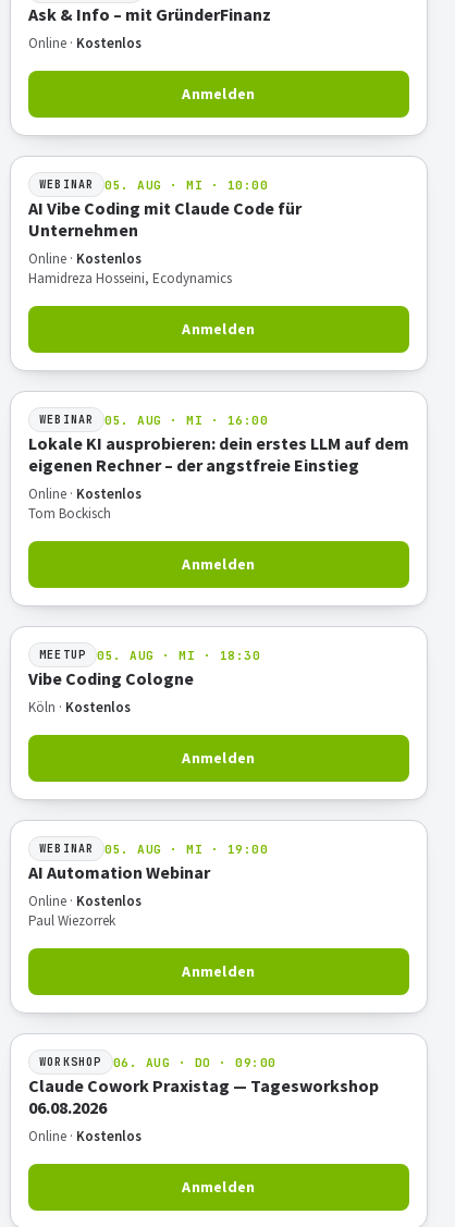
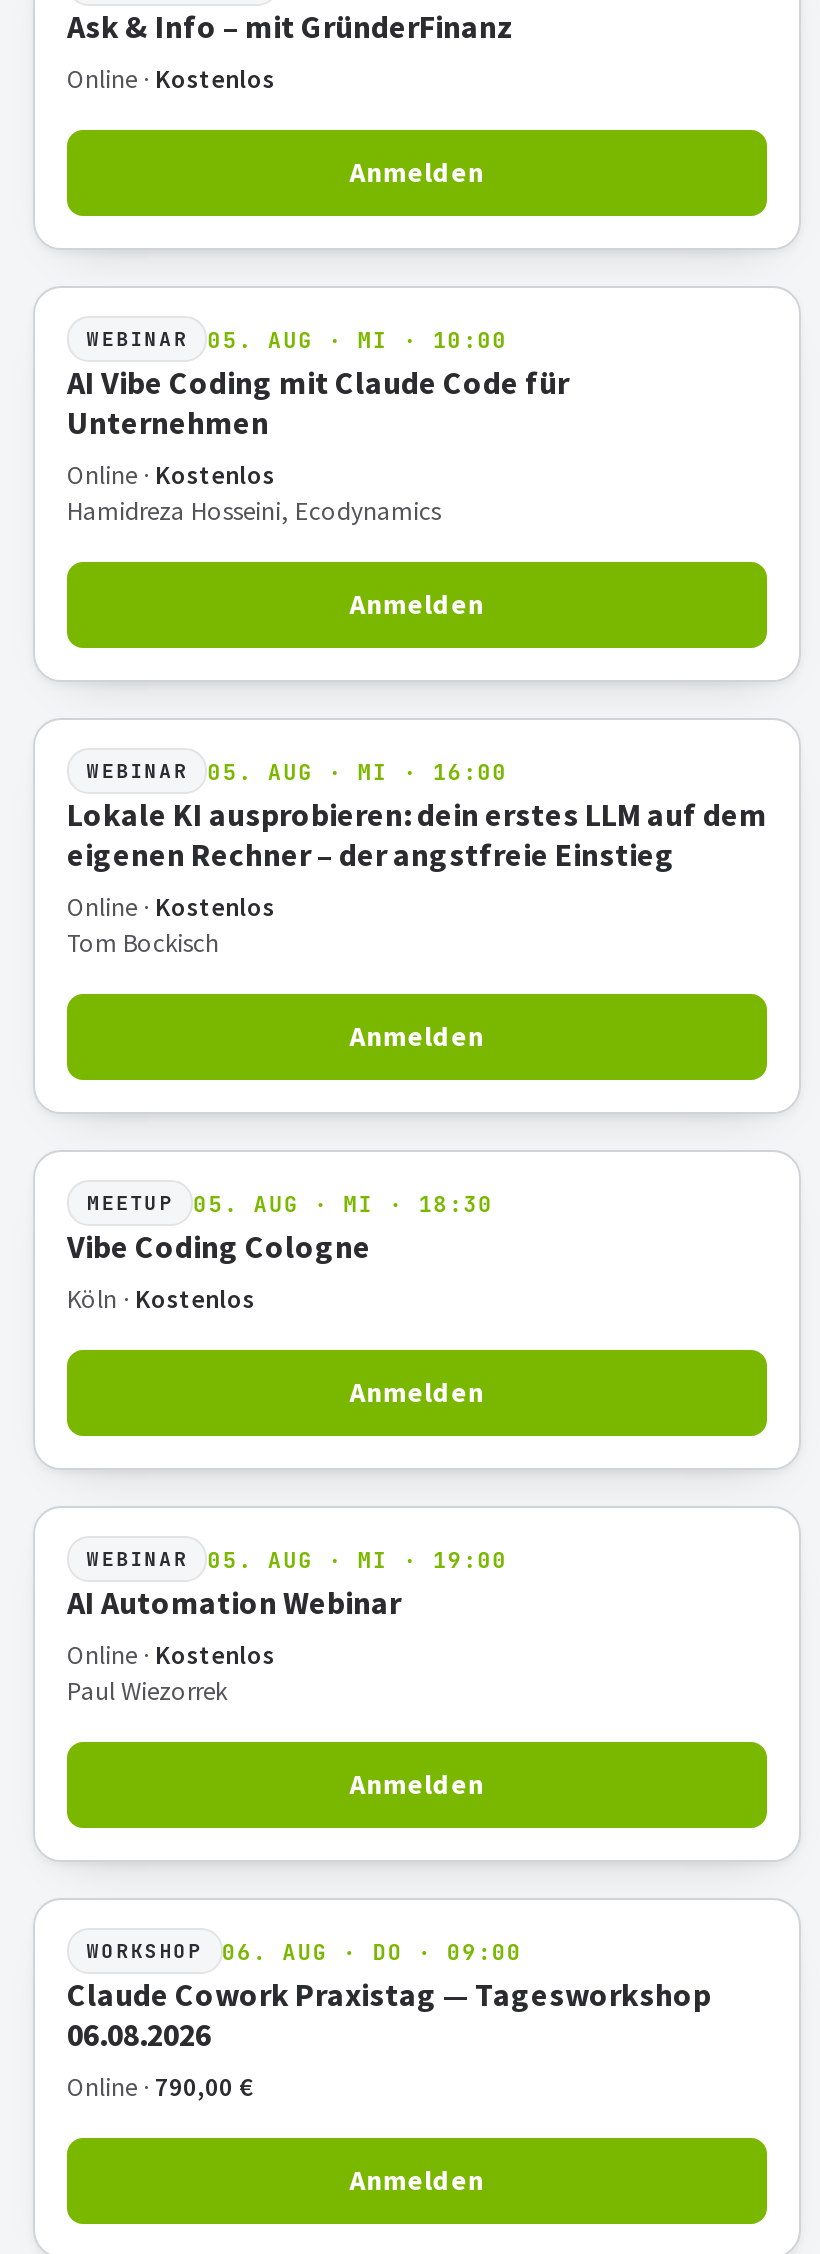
[28,1127,142,1145] Online · Kostenlos -> [67,2070,253,2104] Online · 790,00 €

